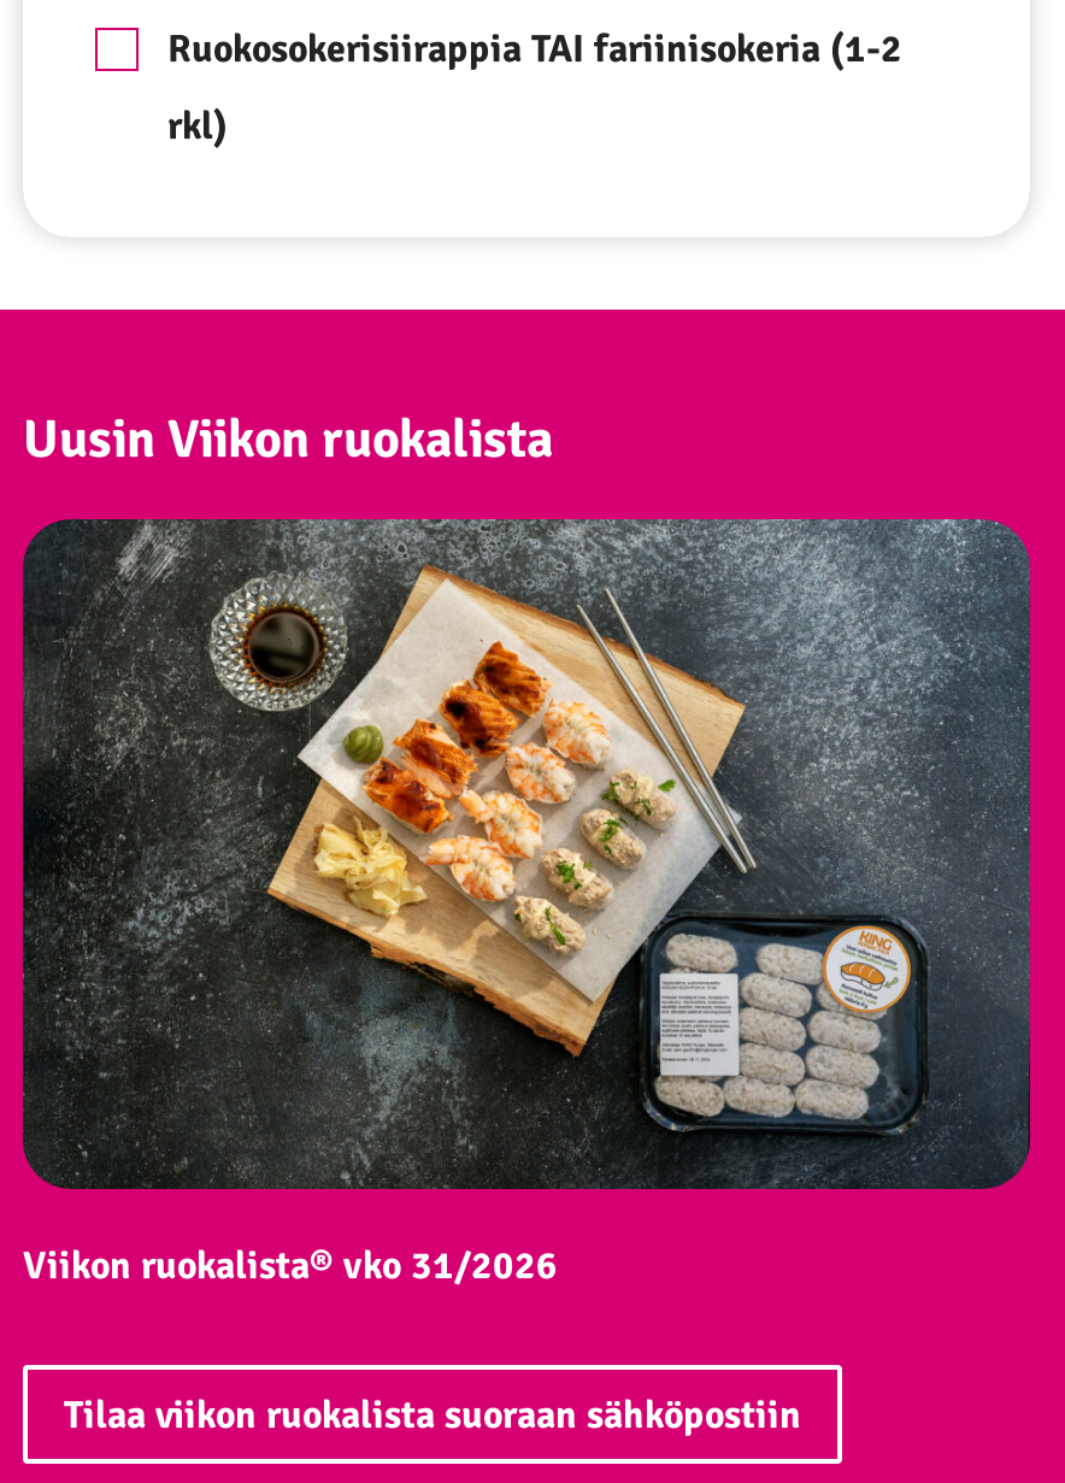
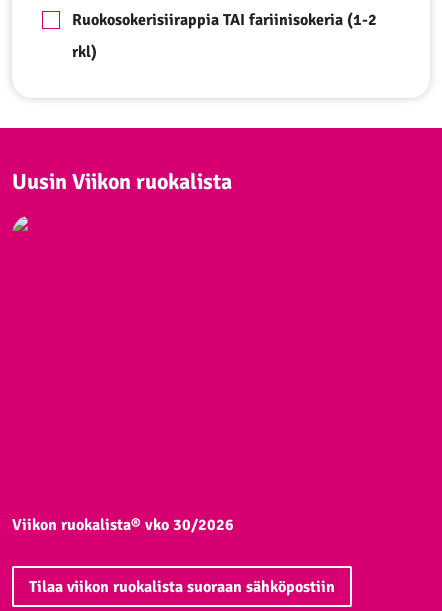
[20,516,1032,1193] [image] -> none
[23,1242,558,1290] Viikon ruokalista® vko 31/2026 -> [12,514,234,534] Viikon ruokalista® vko 30/2026

